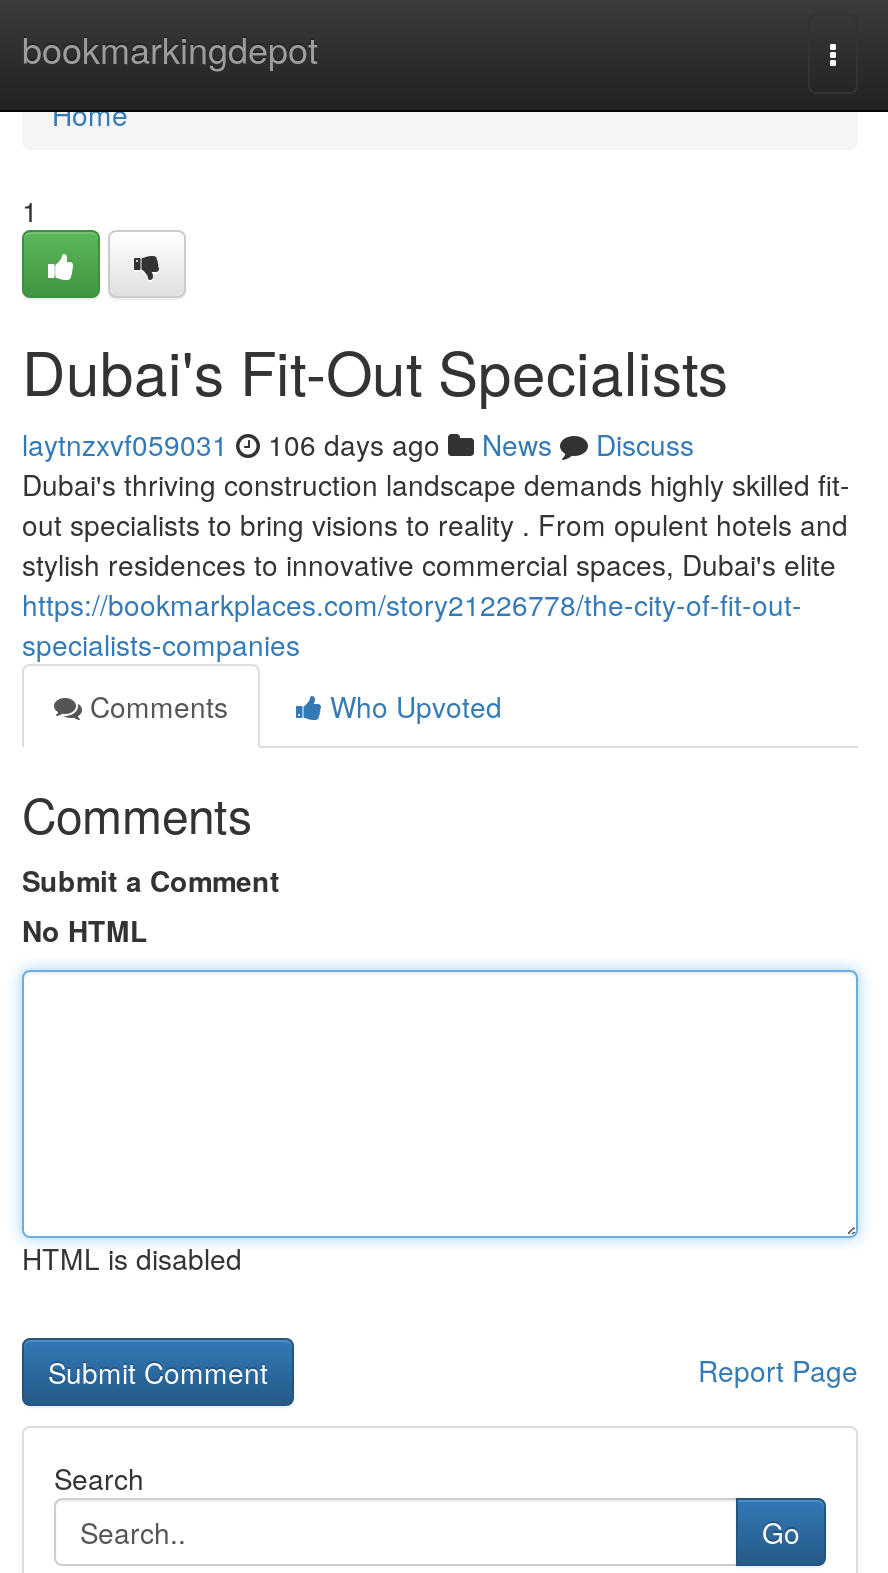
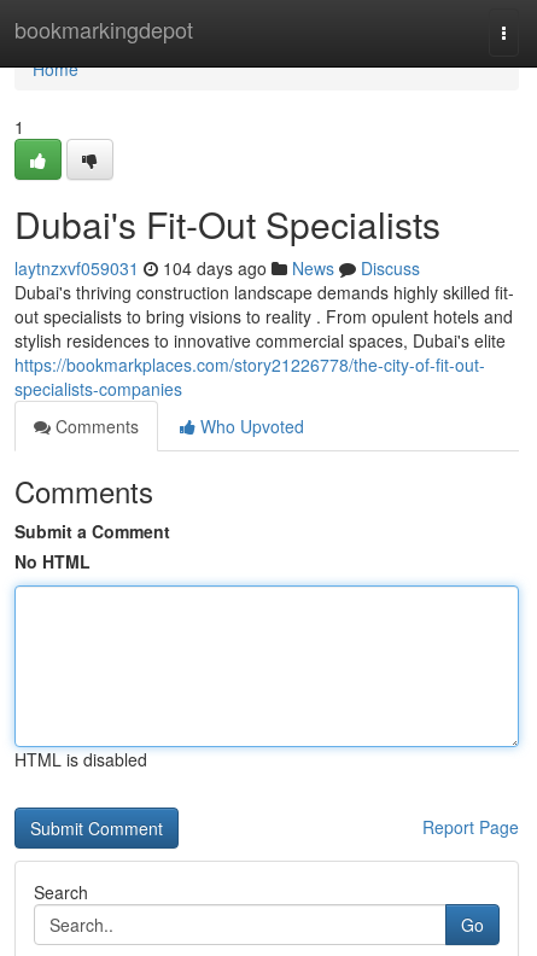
[22,424,694,464] laytnzxvf059031 106 days ago News Discuss -> [14,256,420,280] laytnzxvf059031 104 days ago News Discuss

